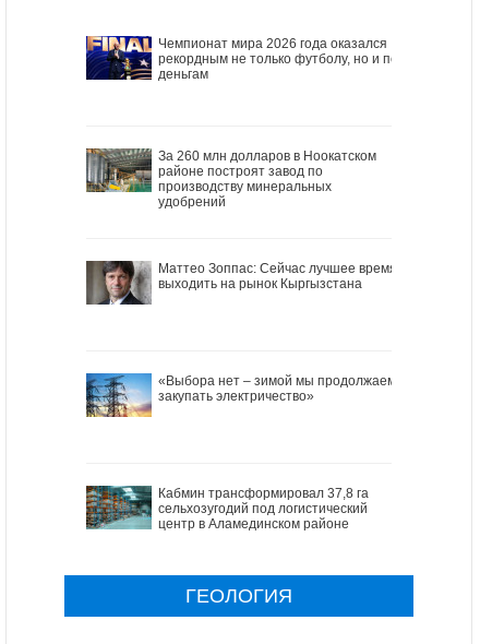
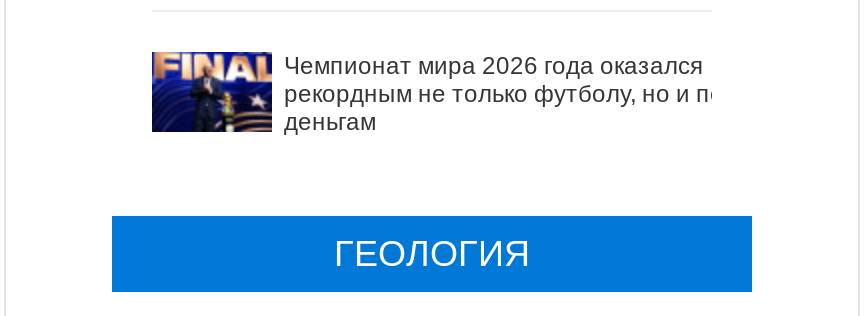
[85,147,376,209] [image] | За 260 млн долларов в Ноокатском | районе построят завод по | производству минеральных | удобрений -> none
[85,260,397,306] [image] | Маттео Зоппас: Сейчас лучшее время | выходить на рынок Кыргызстана -> none
[85,372,396,418] [image] | «Выбора нет – зимой мы продолжаем | закупать электричество» -> none
[85,485,369,531] [image] | Кабмин трансформировал 37,8 га | сельхозугодий под логистический | центр в Аламединском районе -> none

